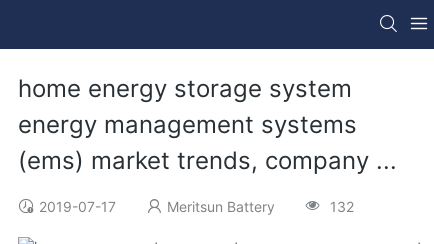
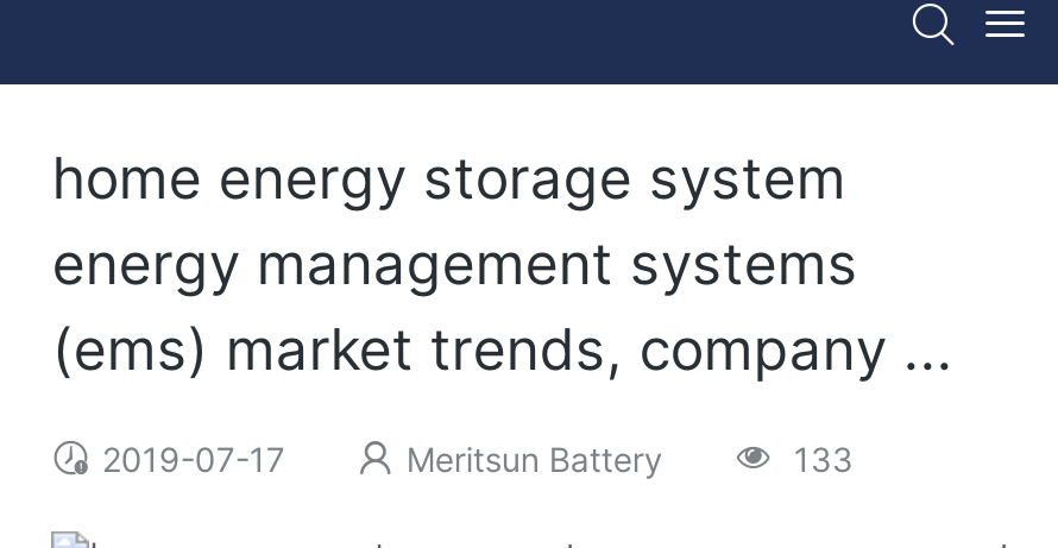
[330,198,354,215] 132 -> [794,440,853,480] 133

